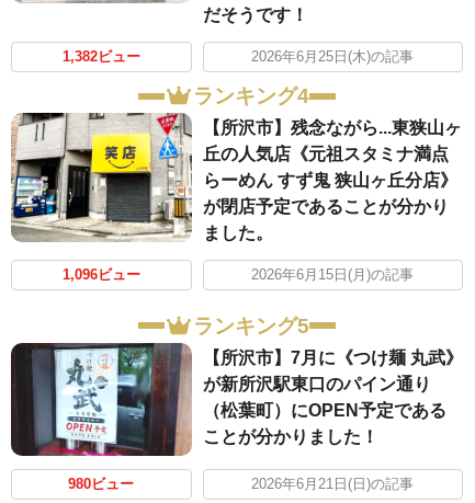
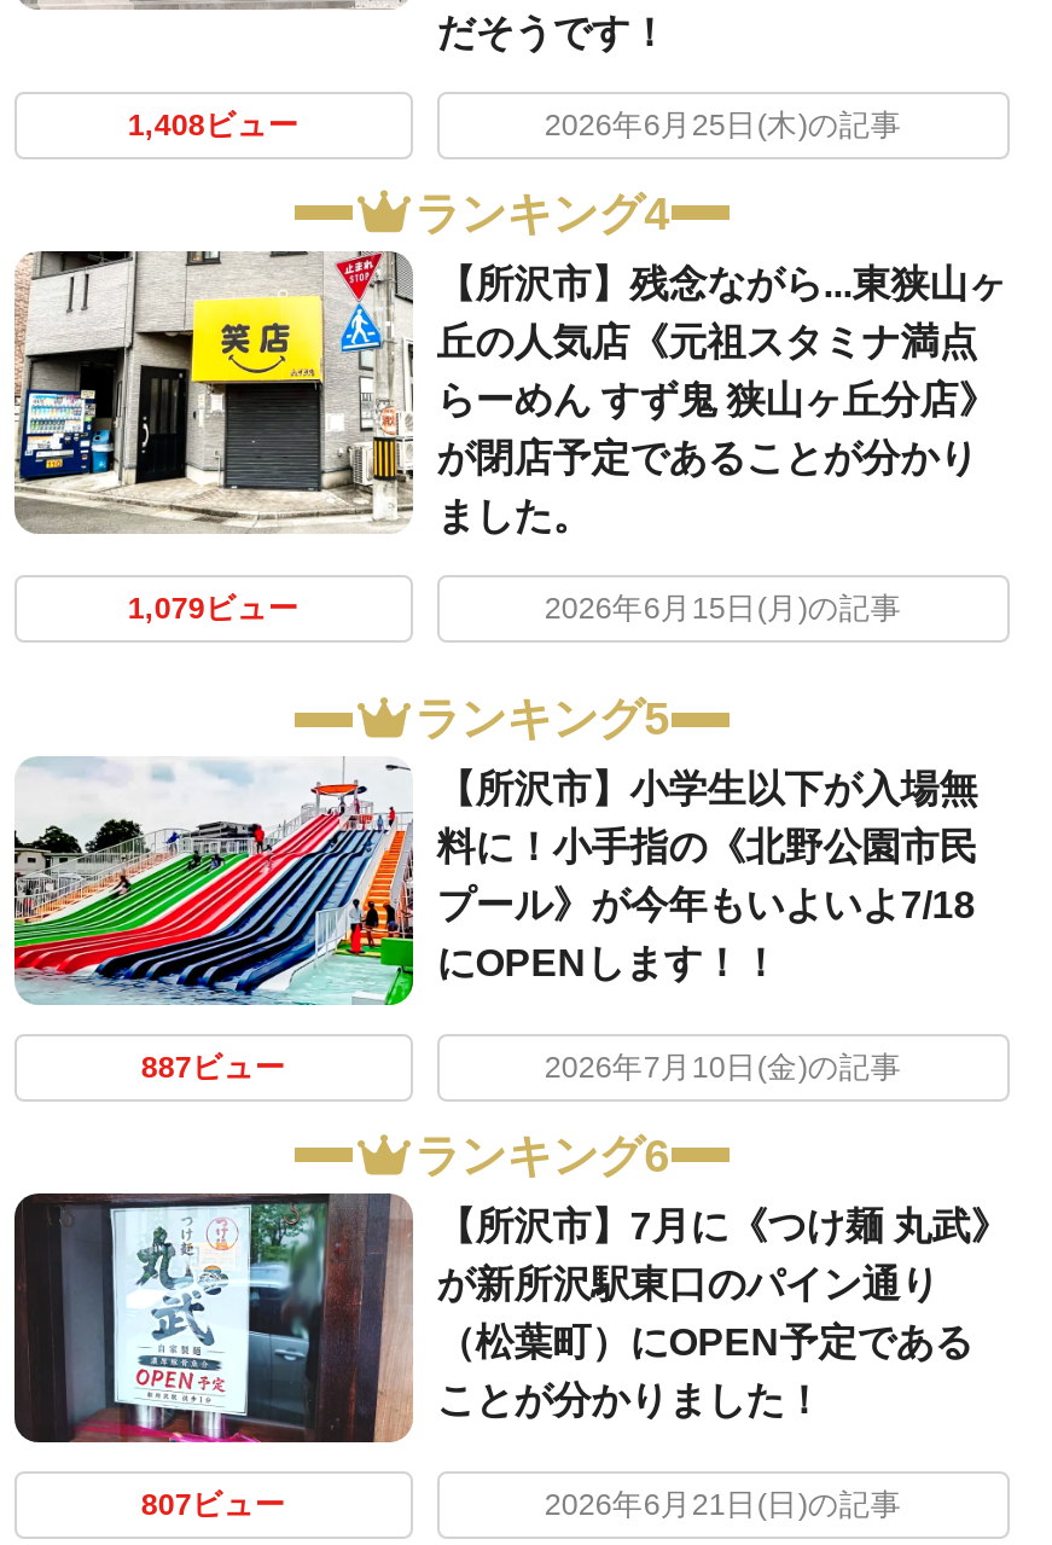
[62,49,140,65] 1,382ビュー -> [128,108,299,142] 1,408ビュー
[62,268,140,283] 1,096ビュー -> [128,591,299,625] 1,079ビュー
none -> [12,756,978,1180] [image] | 【所沢市】小学生以下が入場無 | 料に！小手指の《北野公園市民 | プール》が今年もいよいよ7/18 | にOPENします！！ | 887ビュー | 2026年7月10日(金)の記事 | ランキング6
[68,477,134,492] 980ビュー -> [141,1488,286,1521] 807ビュー

